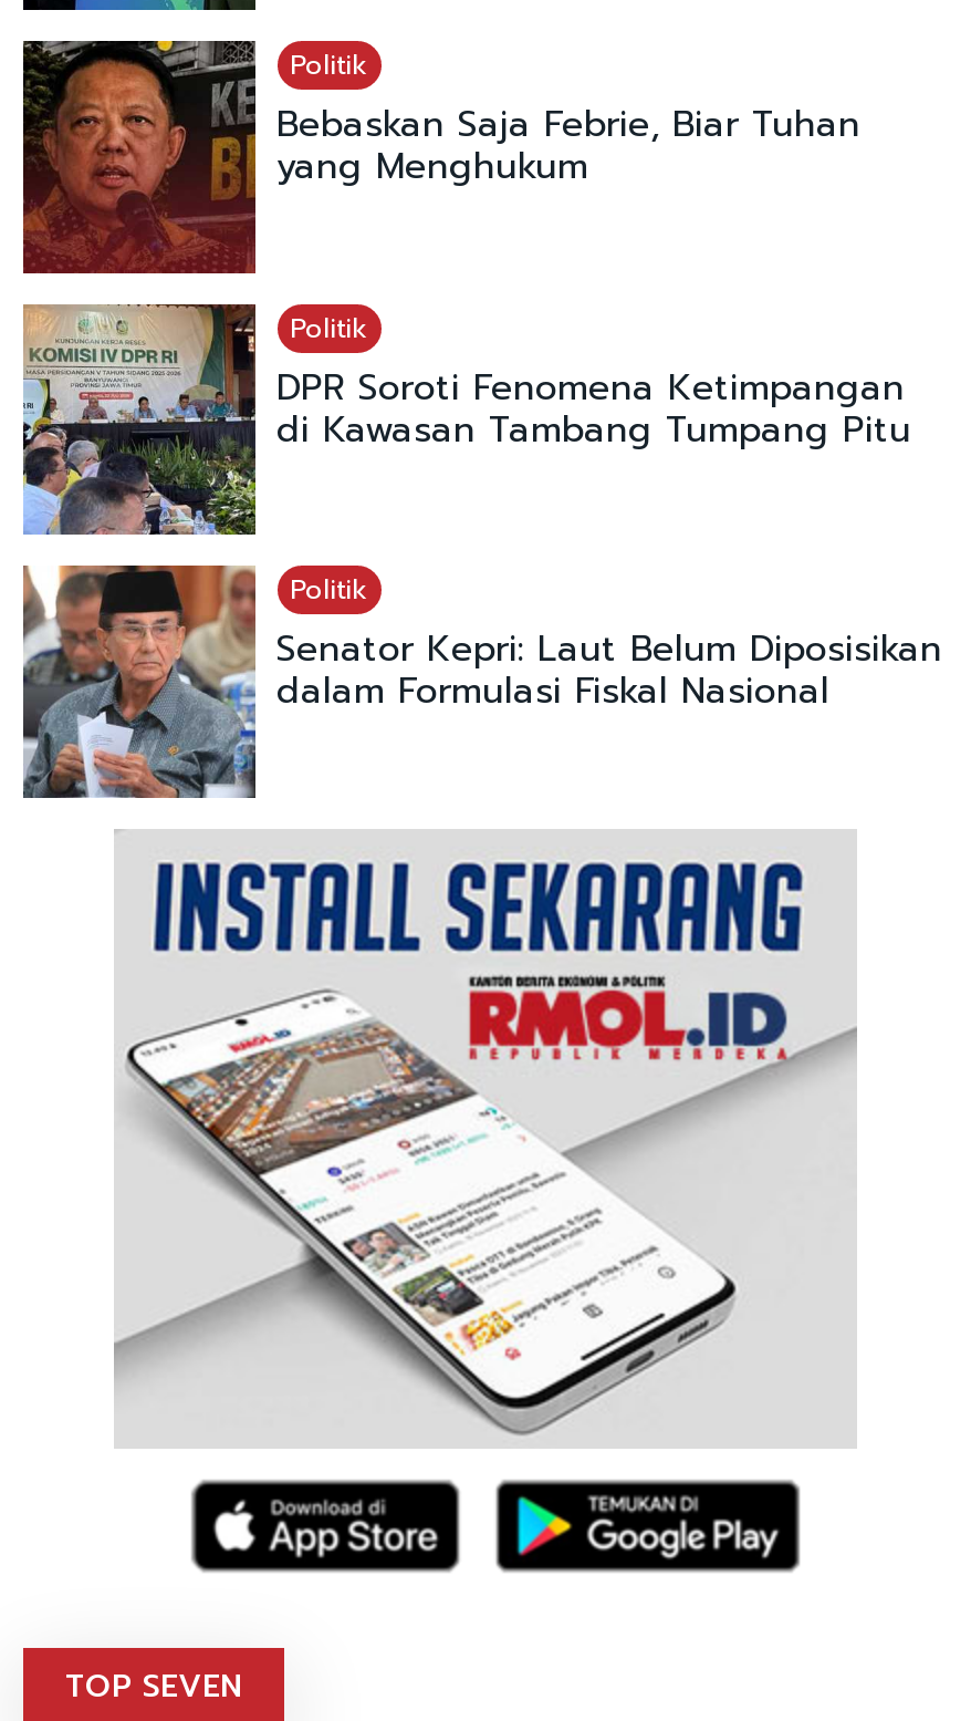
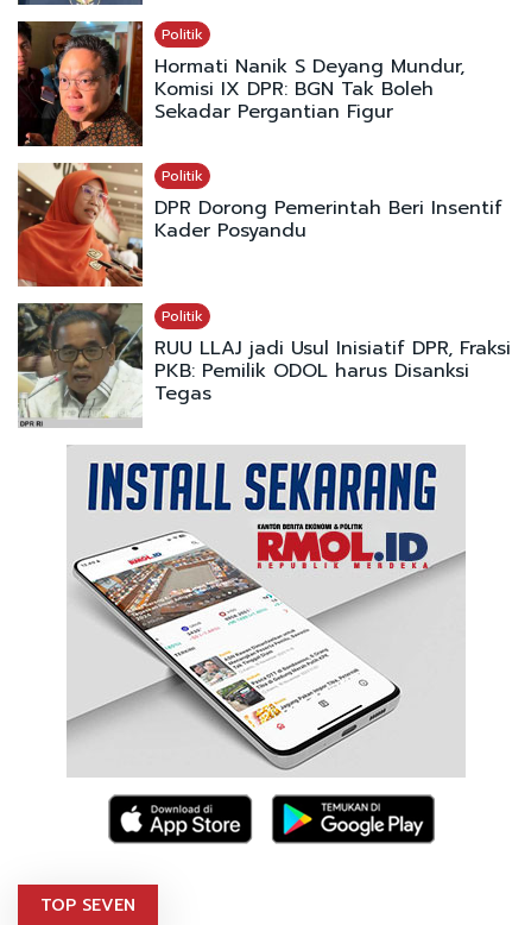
[21,40,860,274] [image] | Bebaskan Saja Febrie, Biar Tuhan | yang Menghukum -> [17,20,464,147] [image] | Hormati Nanik S Deyang Mundur, | Komisi IX DPR: BGN Tak Boleh | Sekadar Pergantian Figur
[21,303,911,536] [image] | DPR Soroti Fenomena Ketimpangan | di Kawasan Tambang Tumpang Pitu -> [17,163,502,288] [image] | DPR Dorong Pemerintah Beri Insentif | Kader Posyandu
[21,564,942,799] [image] | Senator Kepri: Laut Belum Diposisikan | dalam Formulasi Fiskal Nasional -> [17,302,510,428] [image] | RUU LLAJ jadi Usul Inisiatif DPR, Fraksi | PKB: Pemilik ODOL harus Disanksi | Tegas

